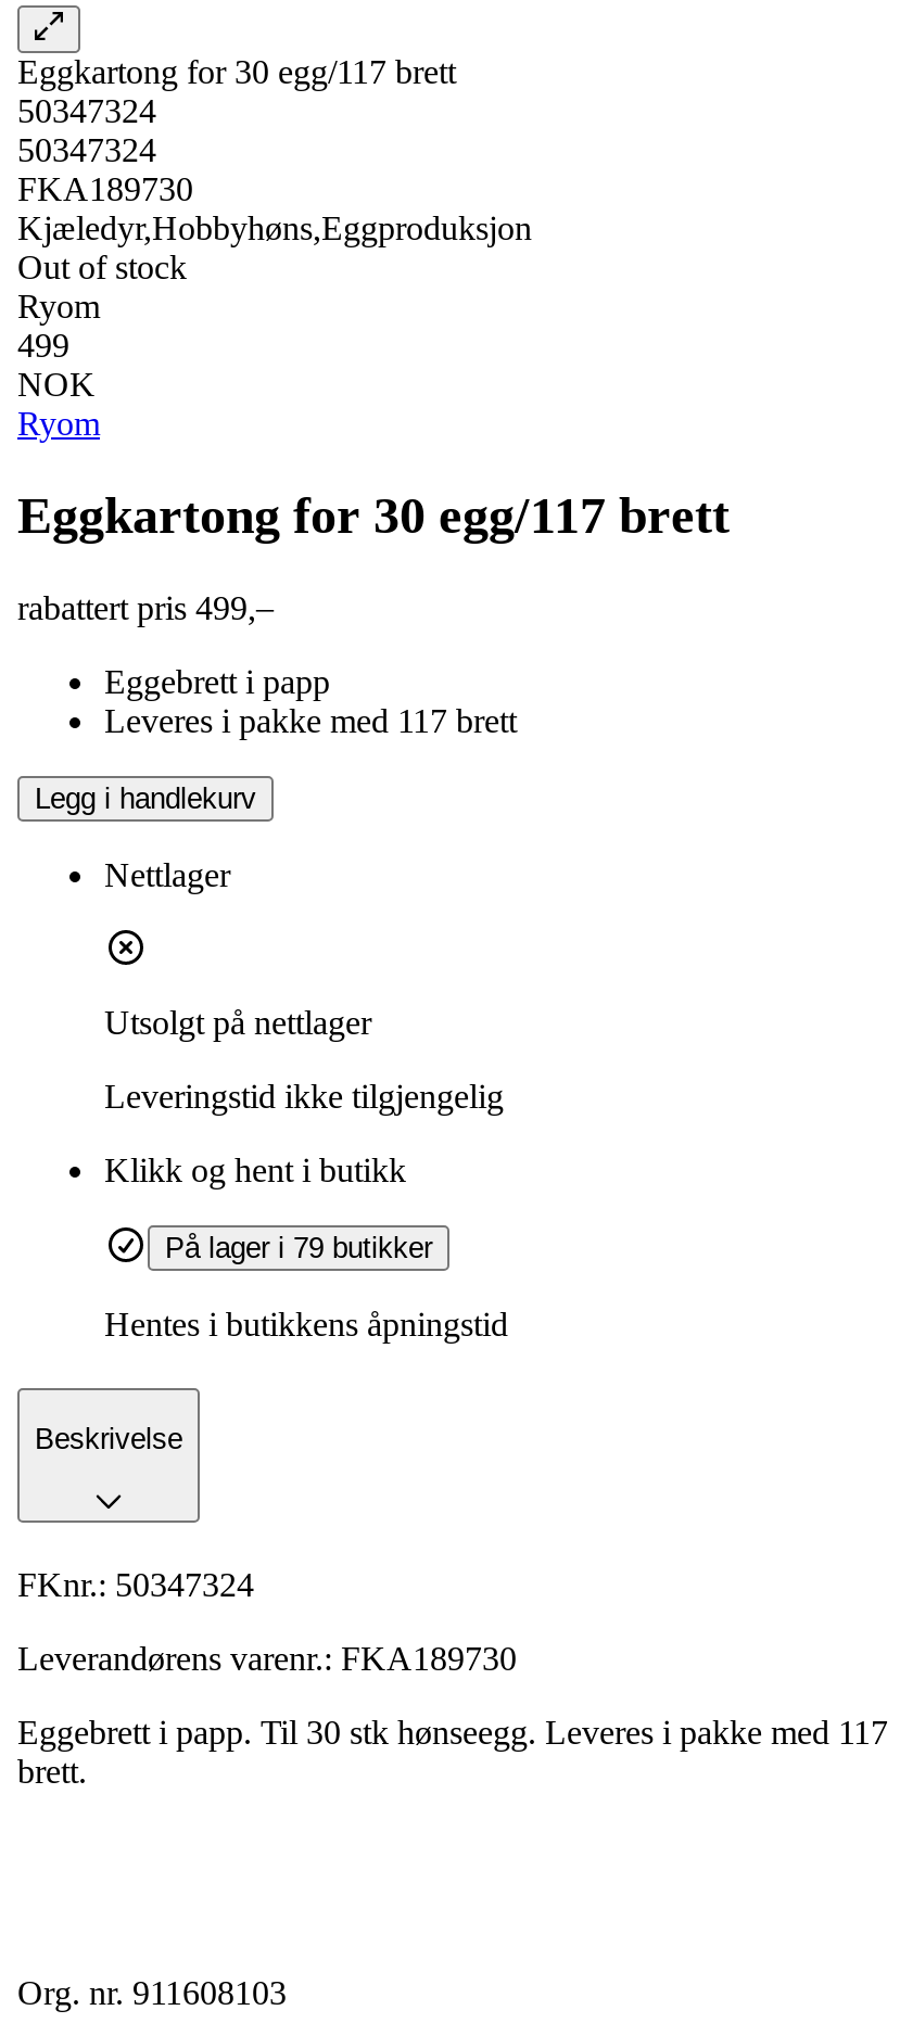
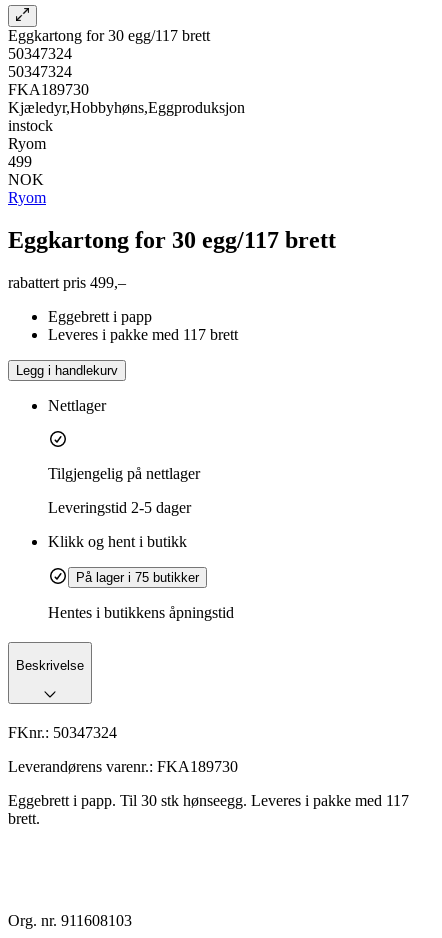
[17,249,187,285] Out of stock -> [8,117,53,134] instock
[104,1003,371,1040] Utsolgt på nettlager -> [48,465,200,482] Tilgjengelig på nettlager
[104,1077,504,1114] Leveringstid ikke tilgjengelig -> [48,499,191,516] Leveringstid 2-5 dager
[165,1231,432,1264] På lager i 79 butikker -> [76,570,199,585] På lager i 75 butikker

